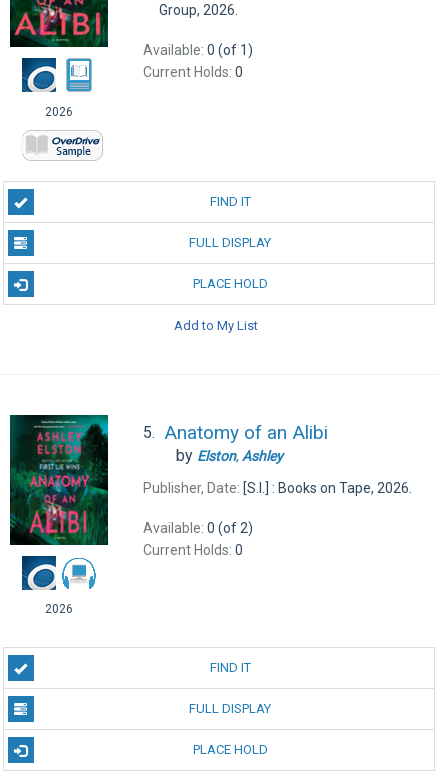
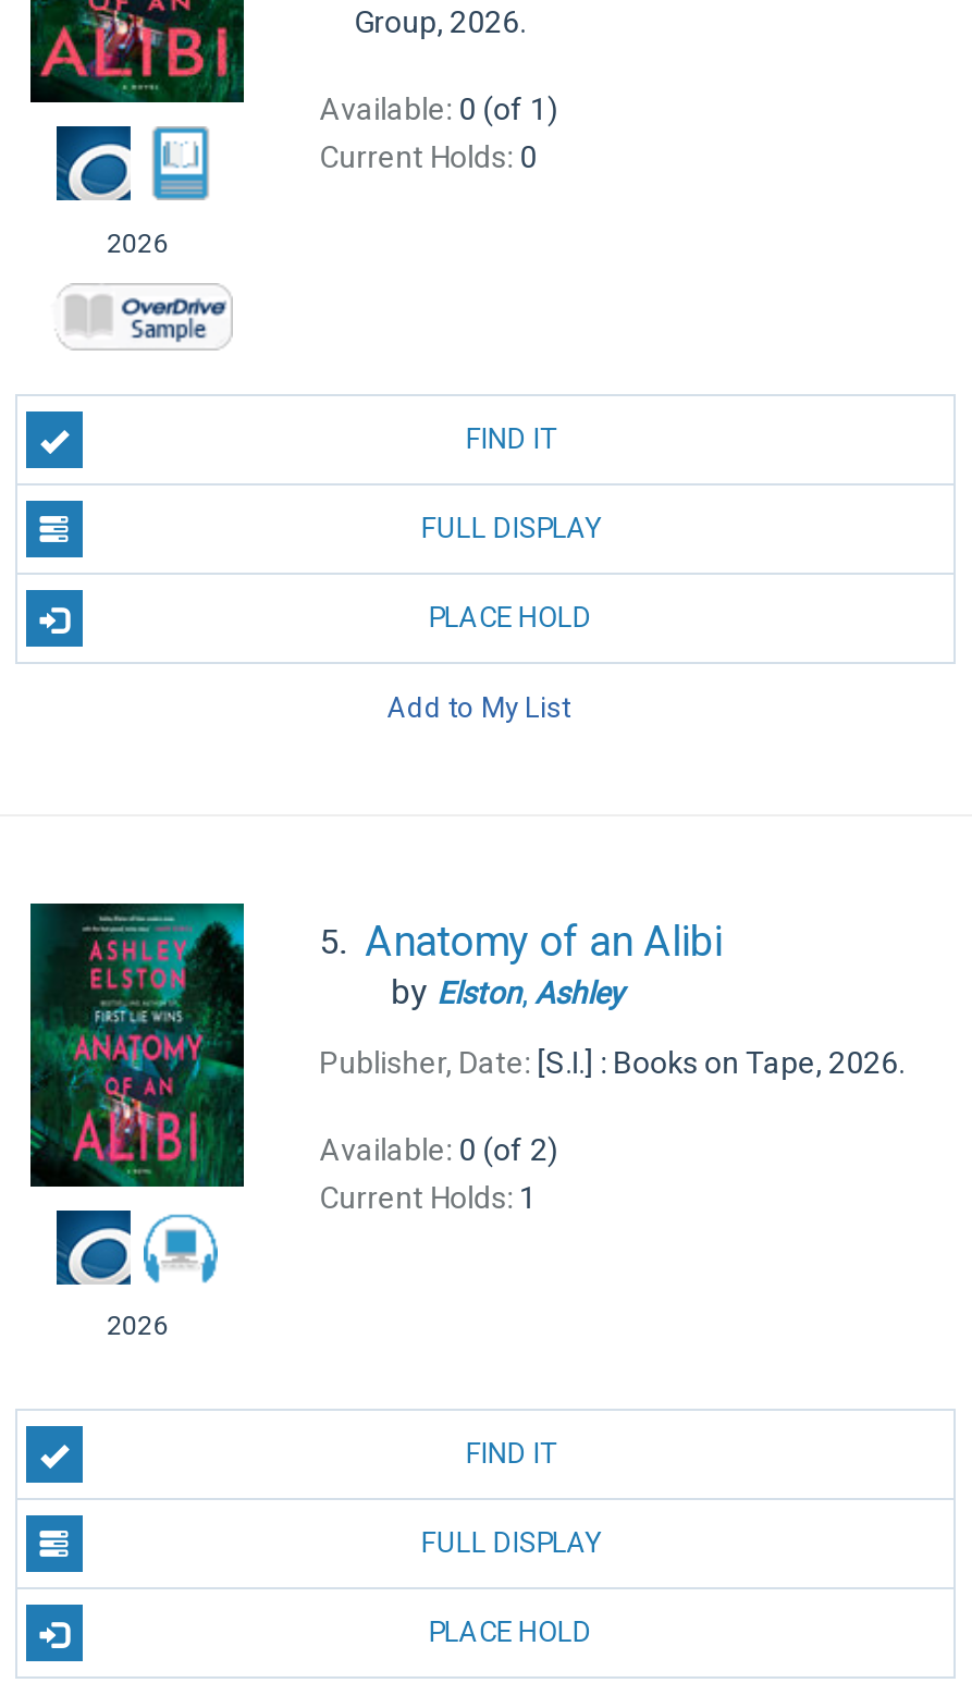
[143,542,243,558] Current Holds: 0 -> [319,1180,537,1214] Current Holds: 1

